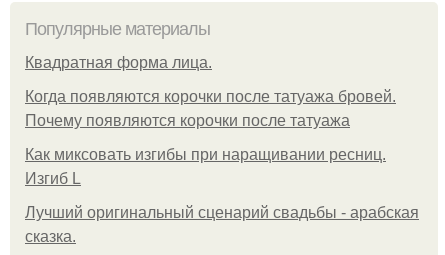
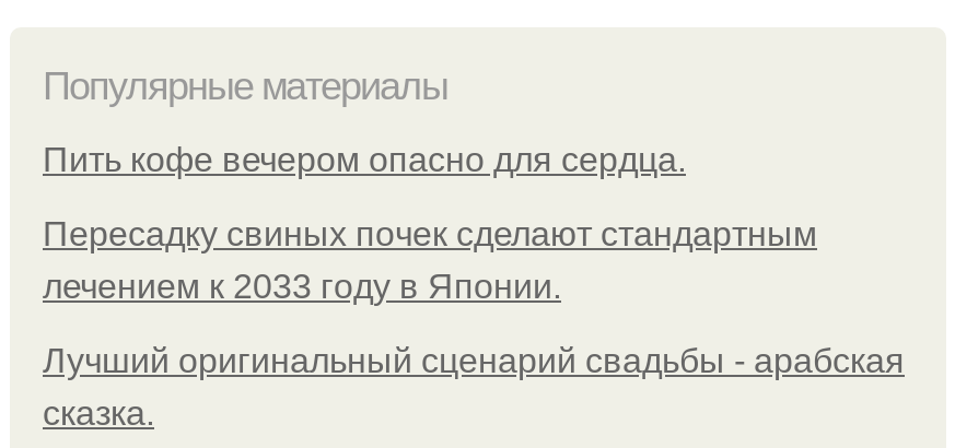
[25,54,396,187] Квадратная форма лица. | Когда появляются корочки после татуажа бровей. | Почему появляются корочки после татуажа | Как миксовать изгибы при наращивании ресниц. | Изгиб L -> [43,141,817,305] Пить кофе вечером опасно для сердца. | Пересадку свиных почек сделают стандартным | лечением к 2033 году в Японии.

